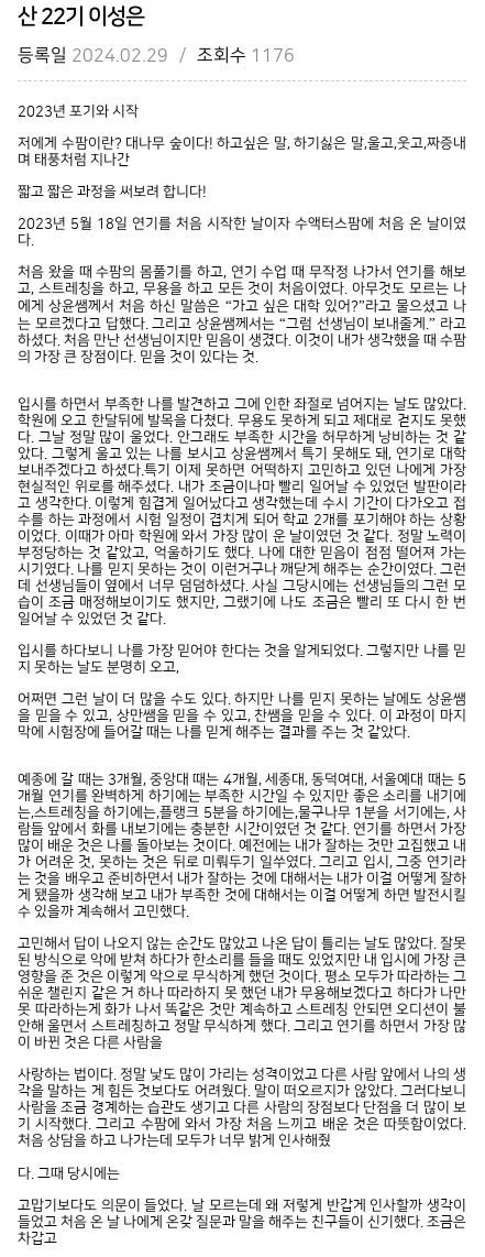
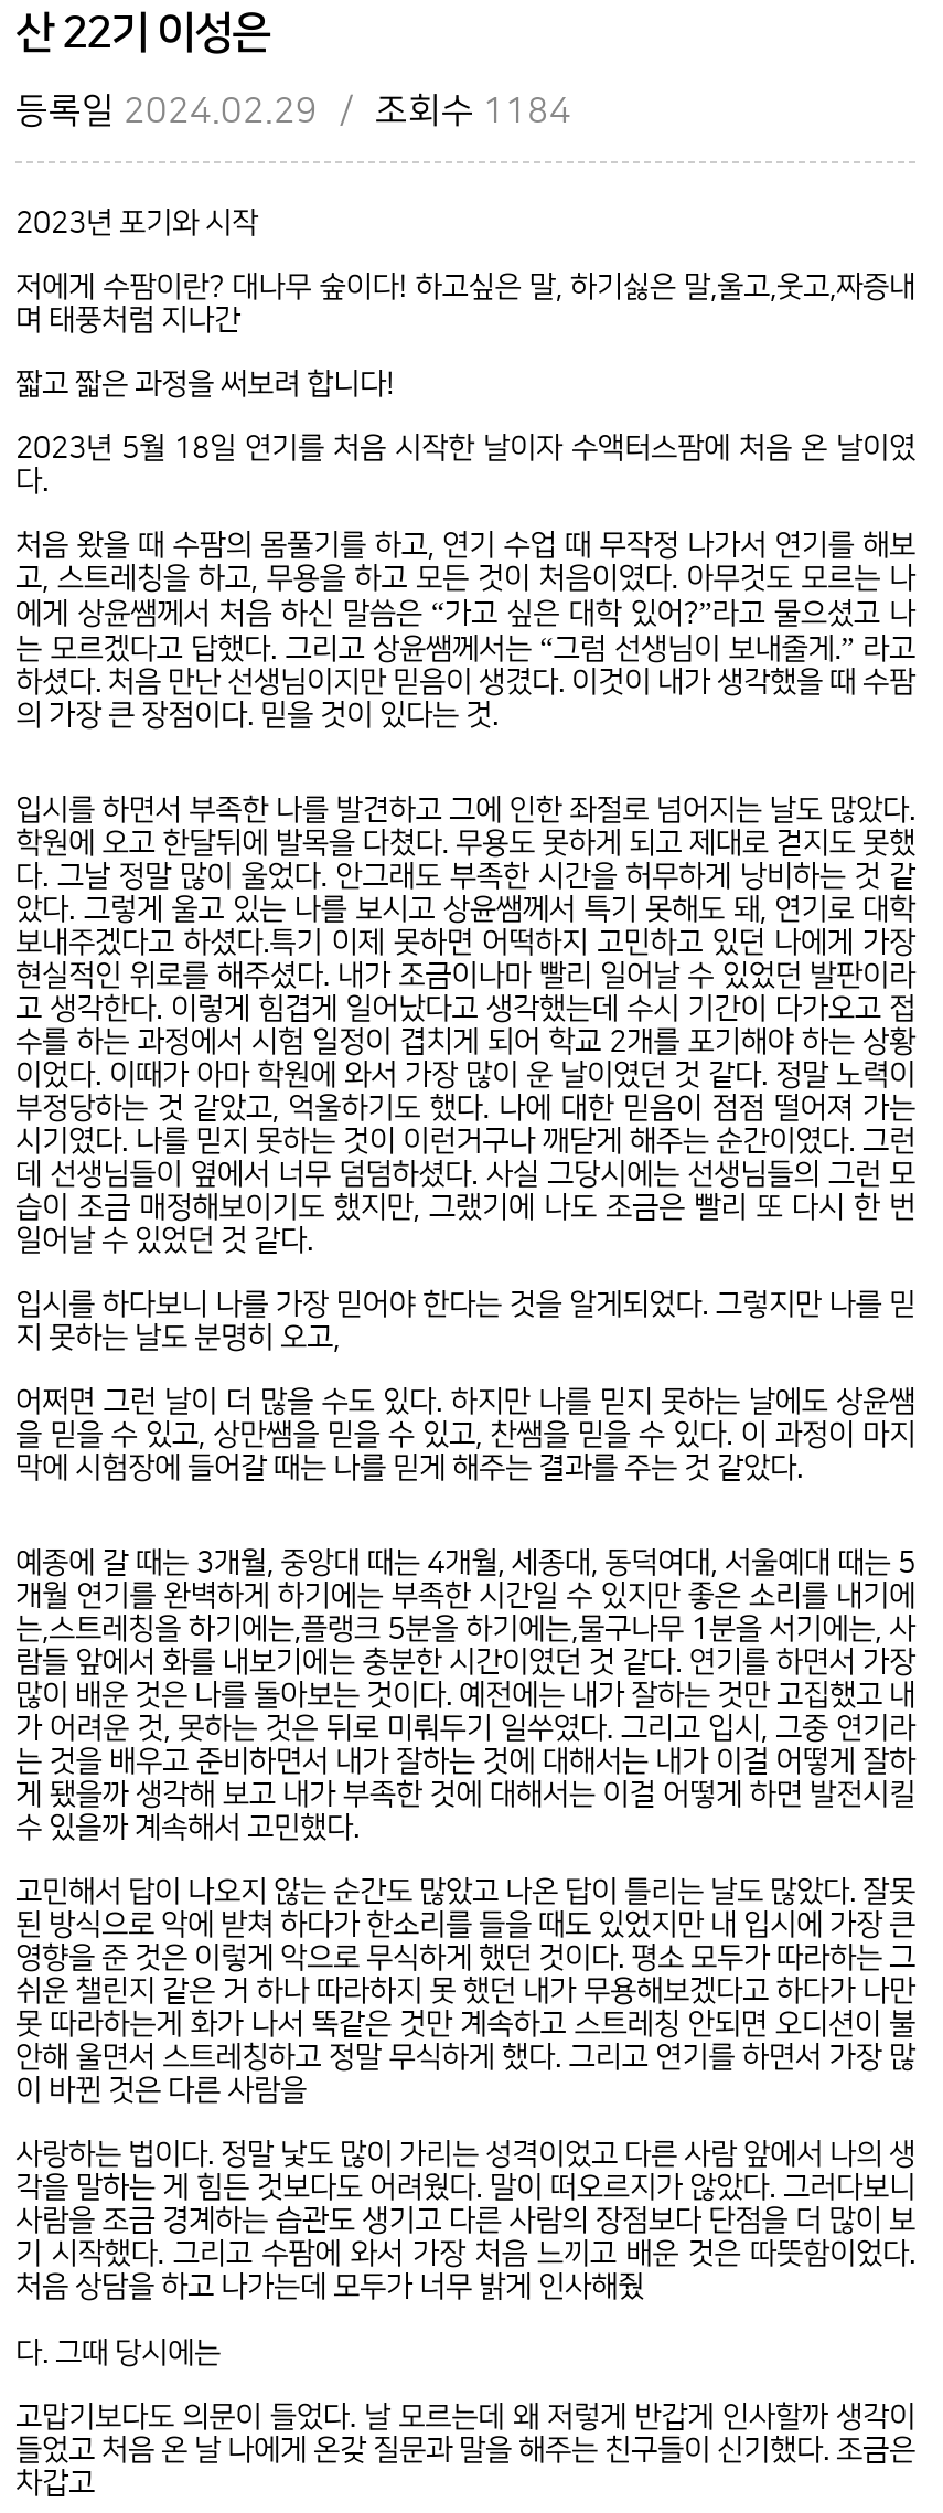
[18,46,295,65] 등록일 2024.02.29 / 조회수 1176 -> [15,93,571,130] 등록일 2024.02.29 / 조회수 1184

